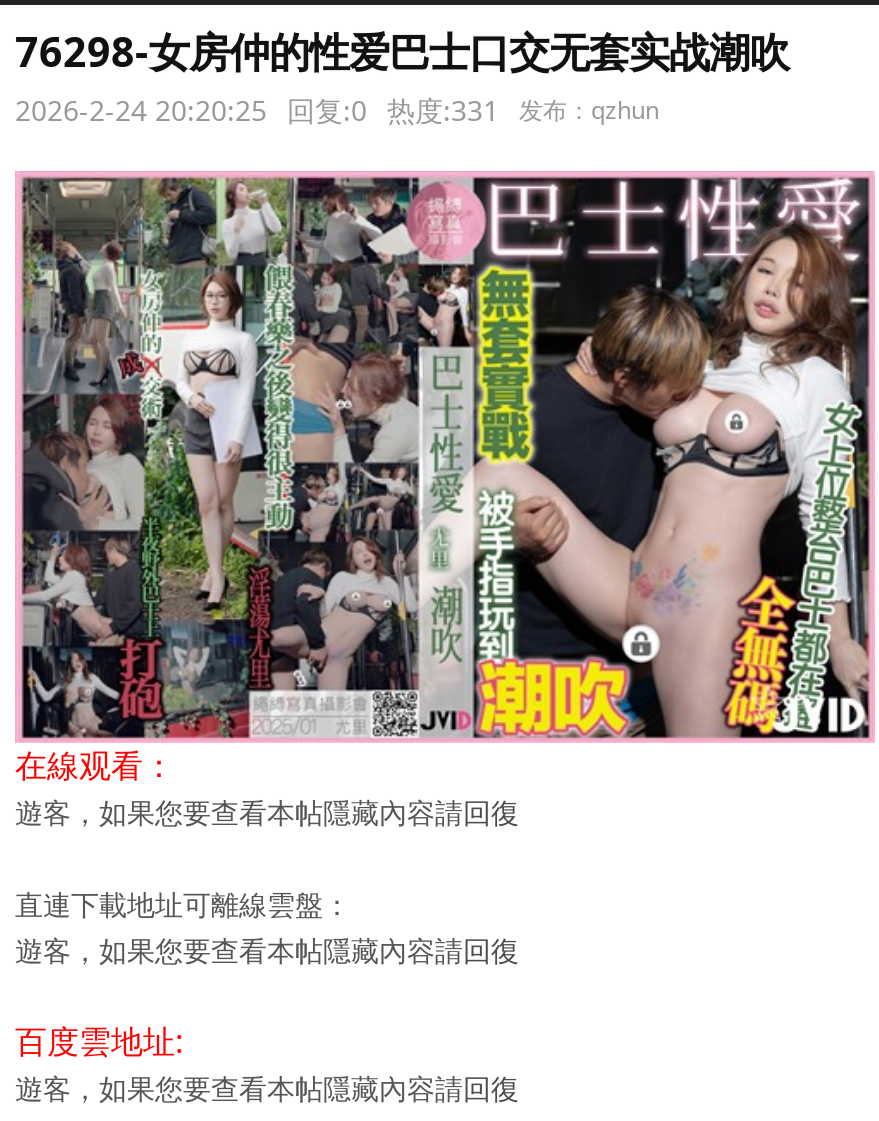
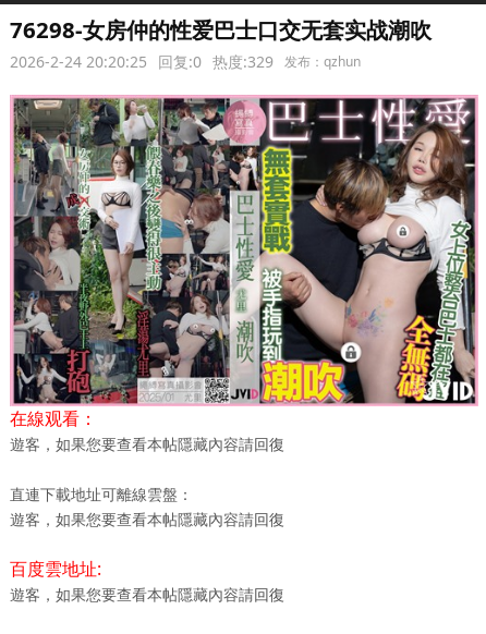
[15,91,659,129] 2026-2-24 20:20:25 回复:0 热度:331 发布：qzhun -> [10,51,361,72] 2026-2-24 20:20:25 回复:0 热度:329 发布：qzhun

